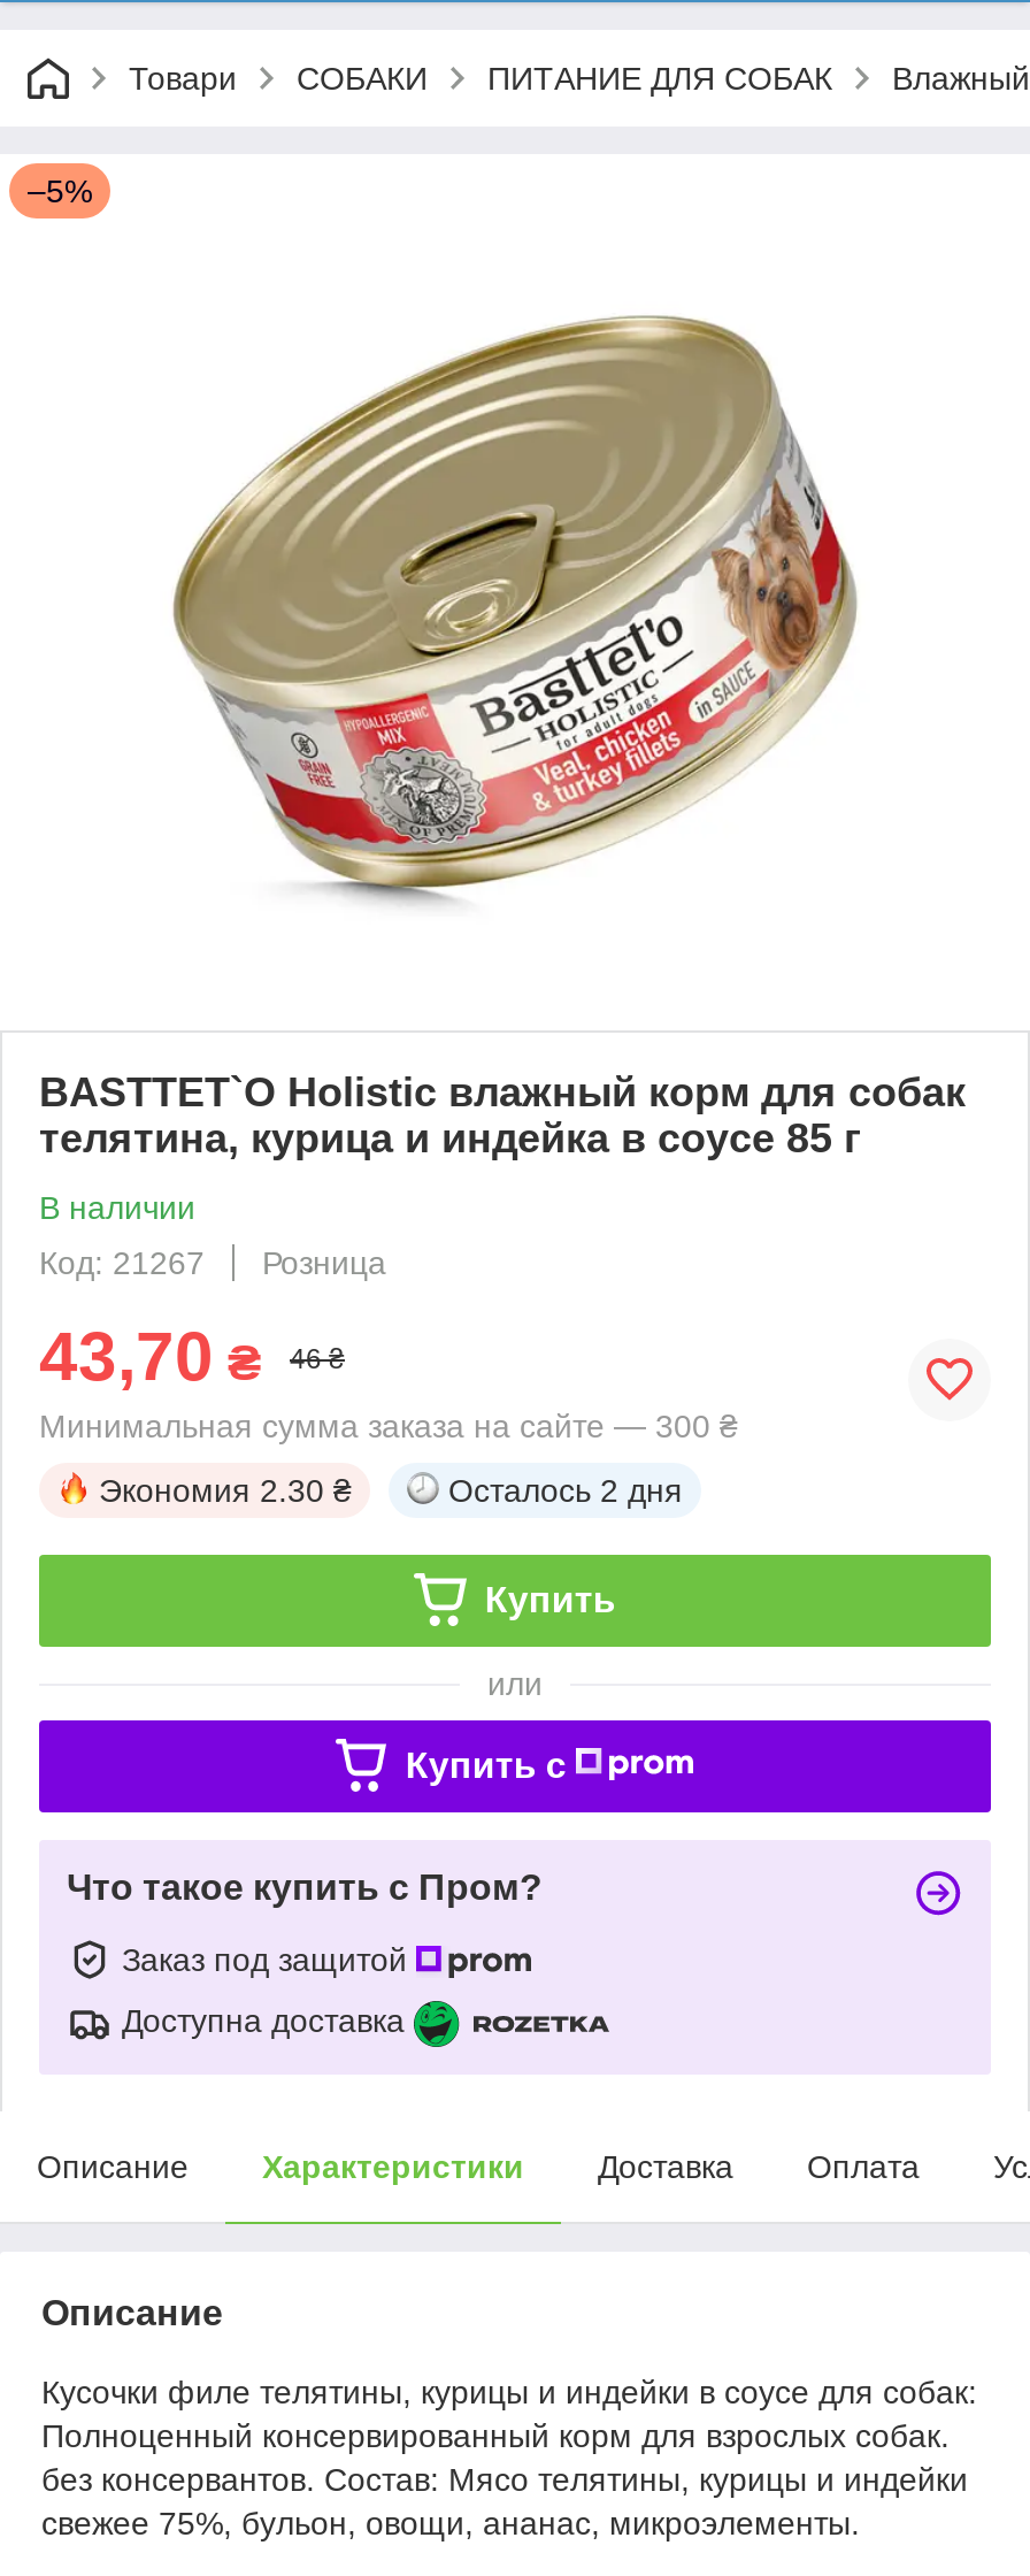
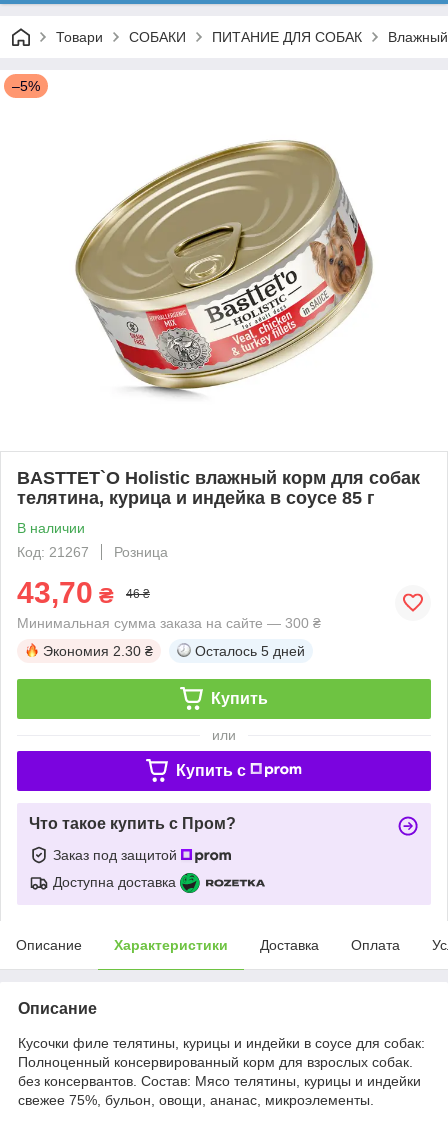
[448,1472,683,1508] Осталось 2 дня -> [195,643,305,659] Осталось 5 дней

